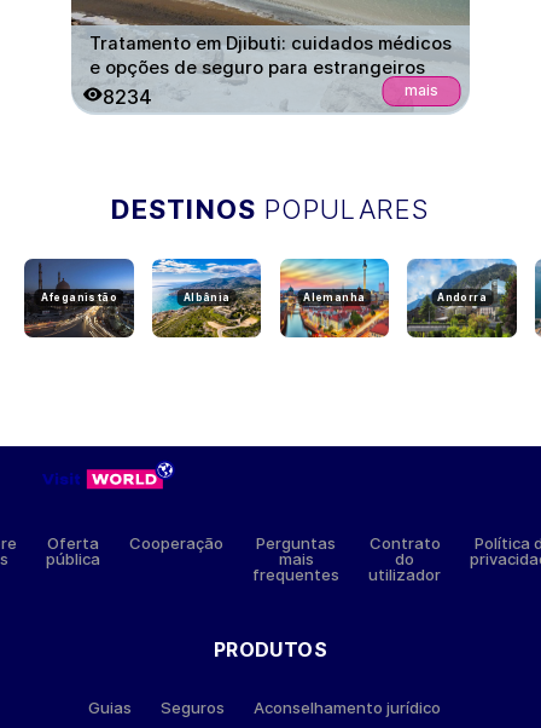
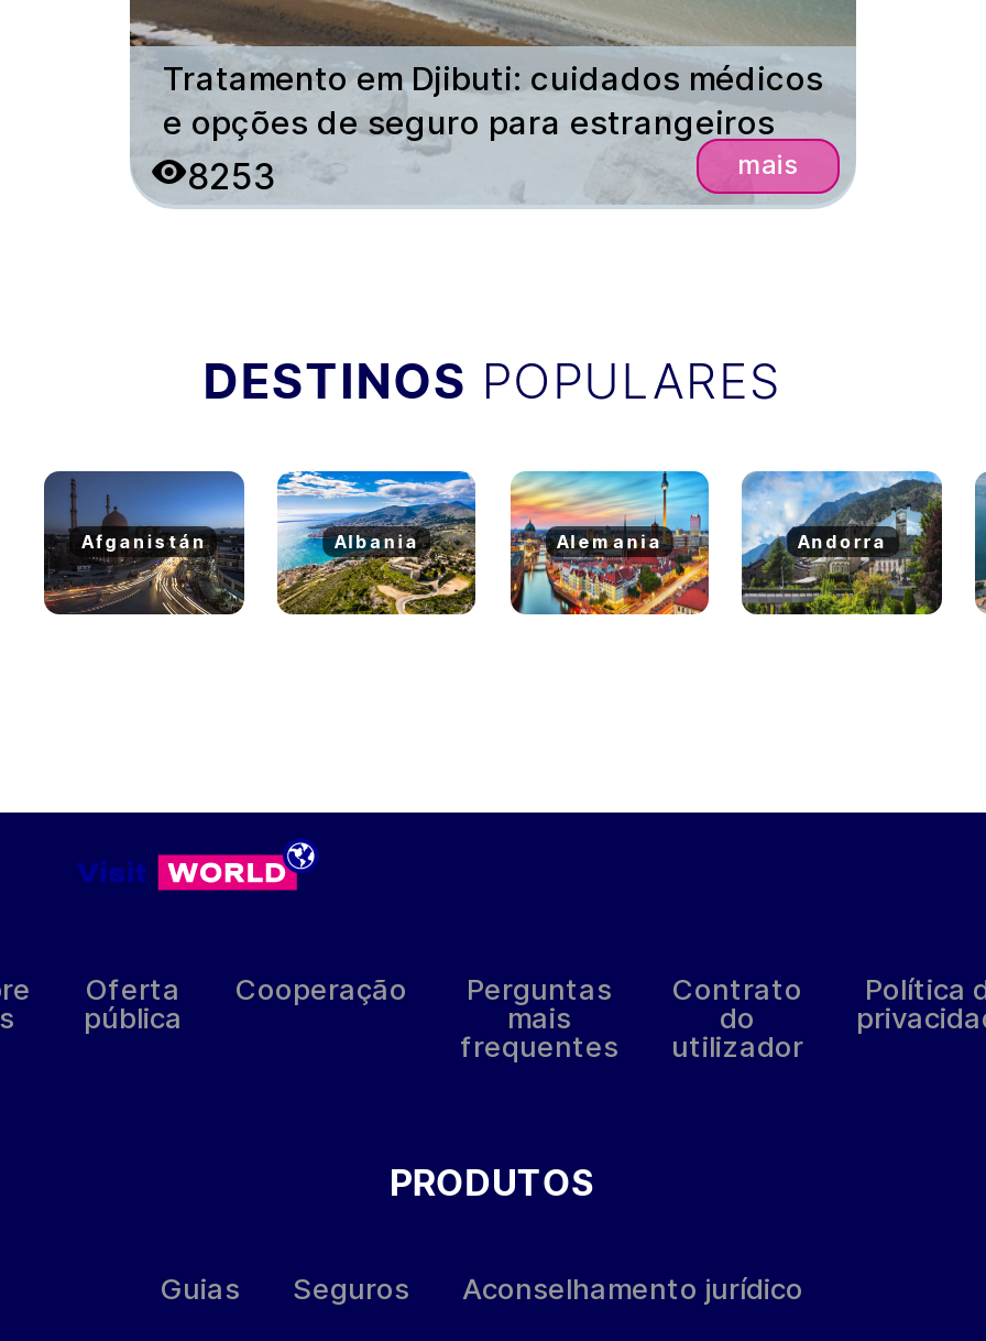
[103,85,152,109] 8234 -> [187,154,275,198] 8253
[41,292,365,304] Afeganistão | Albânia | Alemanha -> [81,532,662,554] Afganistán | Albania | Alemania

